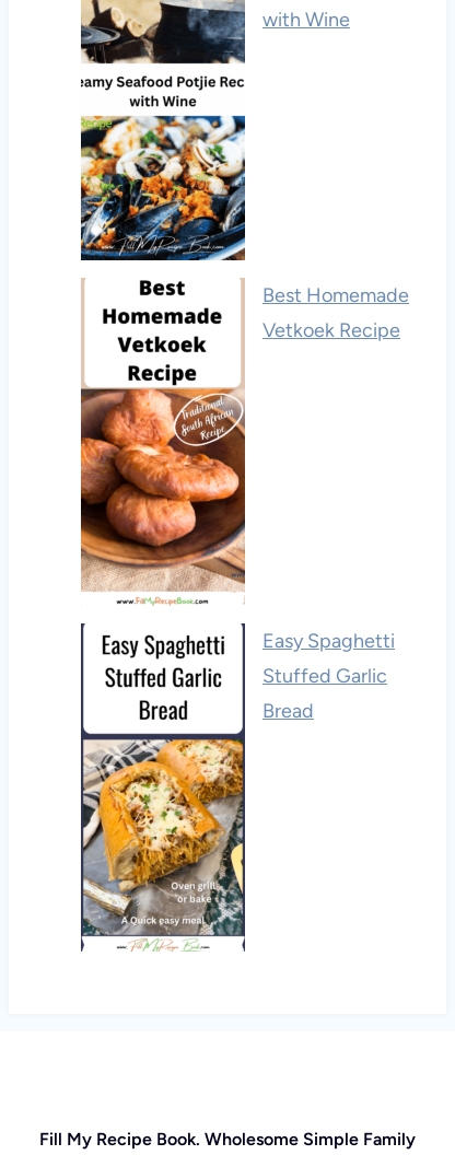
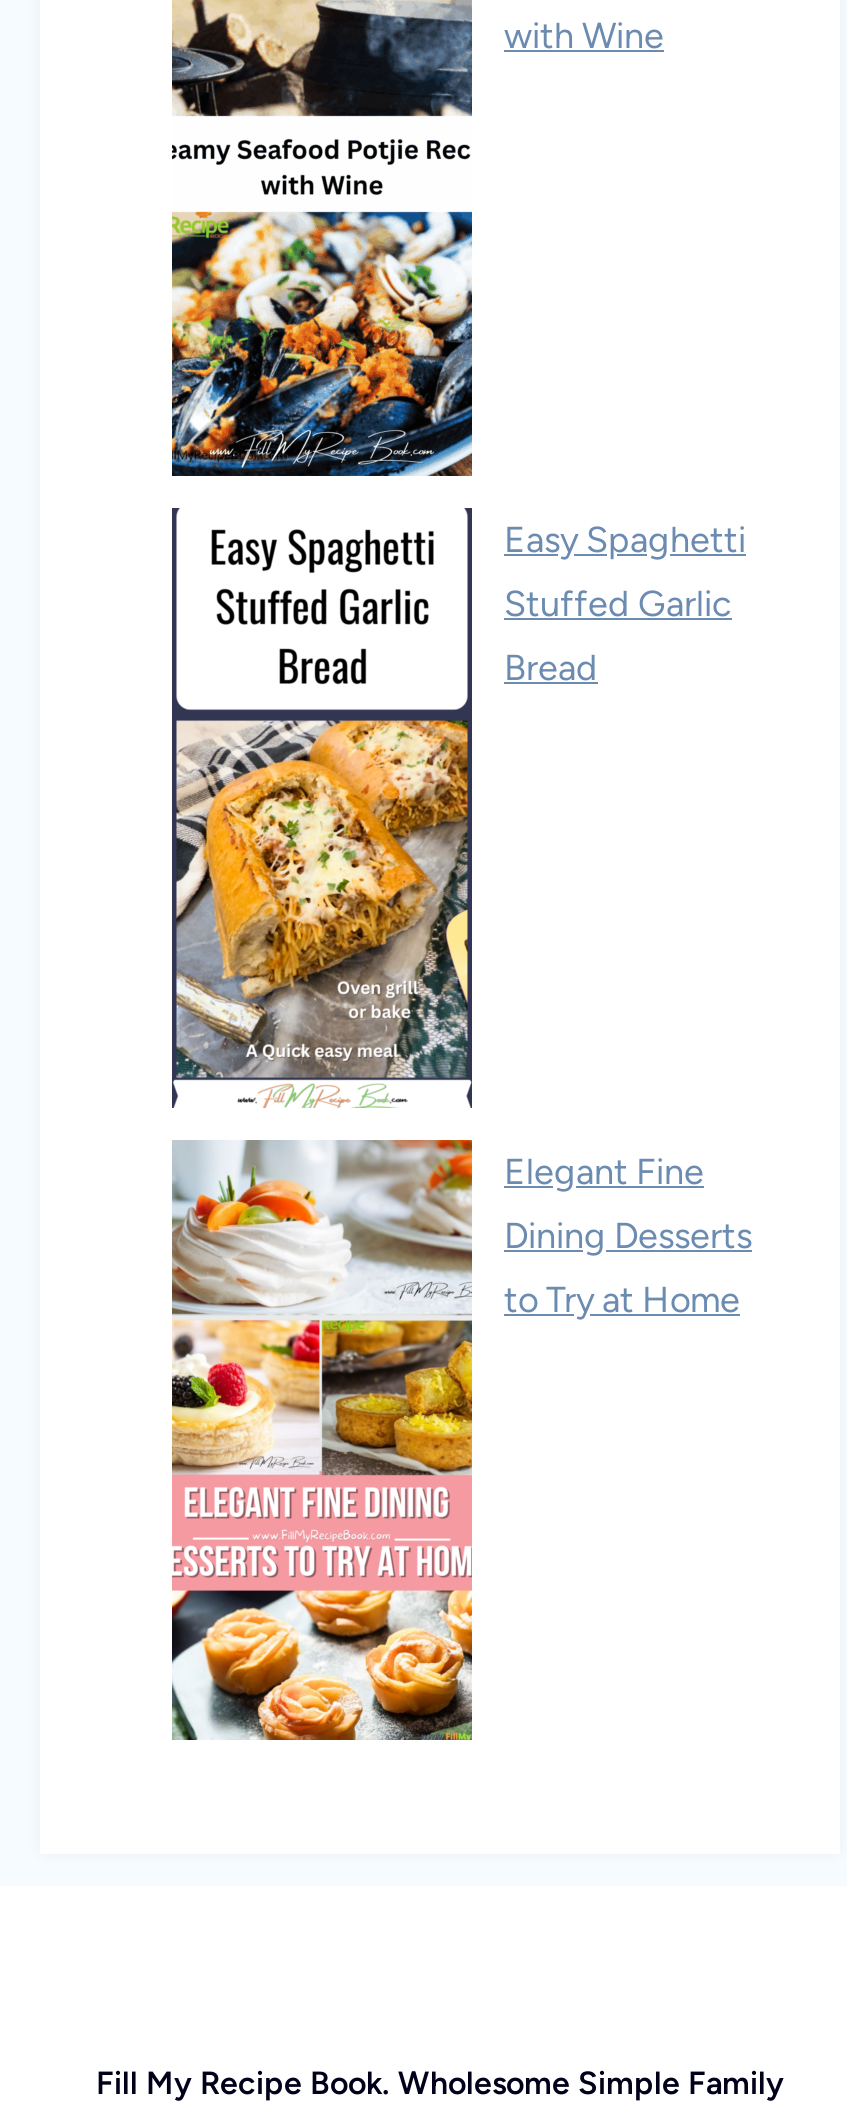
[80,279,409,605] [image] | Best Homemade | Vetkoek Recipe -> none
moved [262,629,395,723] -> [504,518,746,690]: Easy Spaghetti | Stuffed Garlic | Bread
none -> [170,1138,752,1742] [image] | Elegant Fine | Dining Desserts | to Try at Home
moved [81,737,245,953] -> [172,716,472,1110]: [image]

